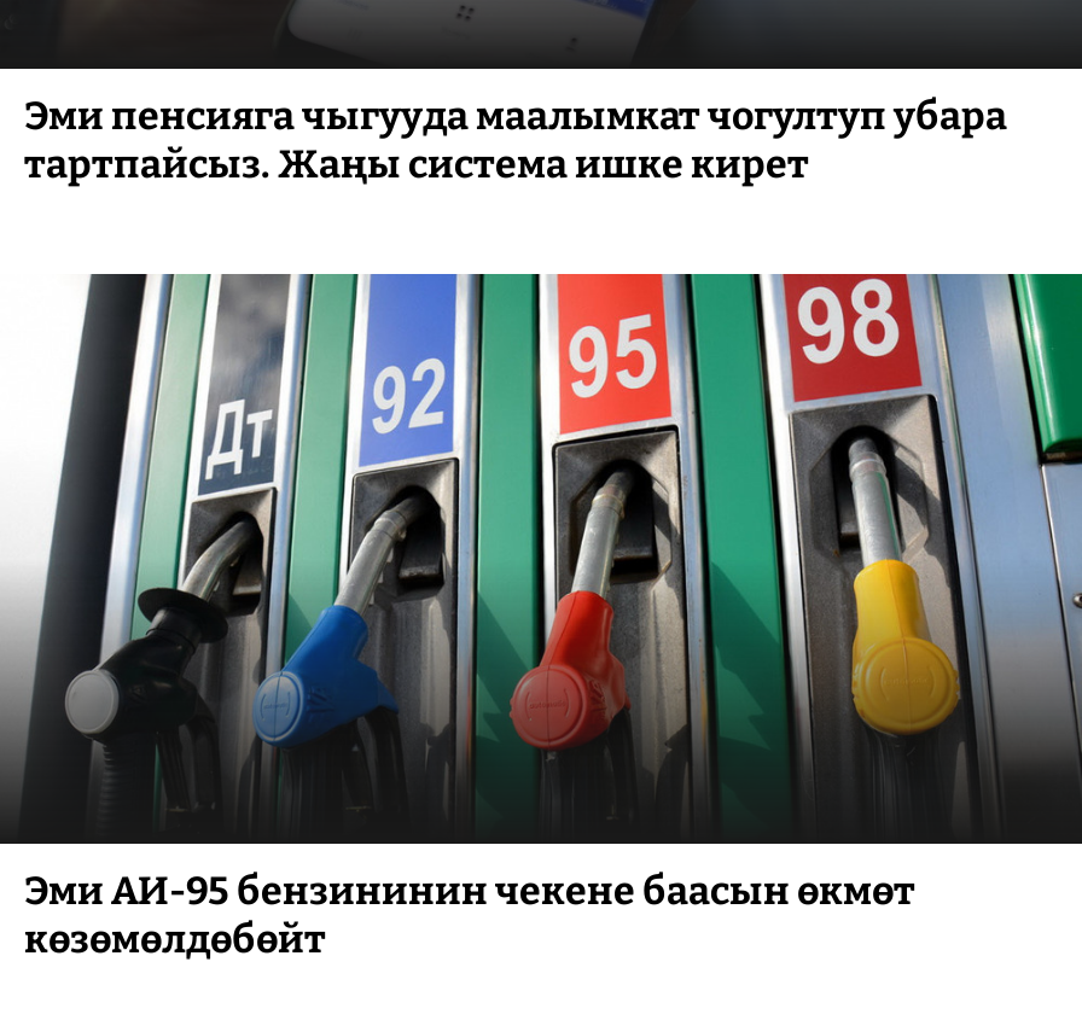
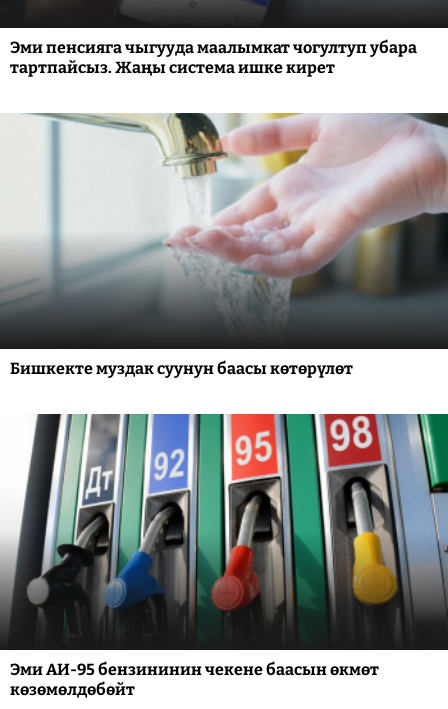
none -> [10,112,445,378] [image] | Бишкекте муздак суунун баасы көтөрүлөт

